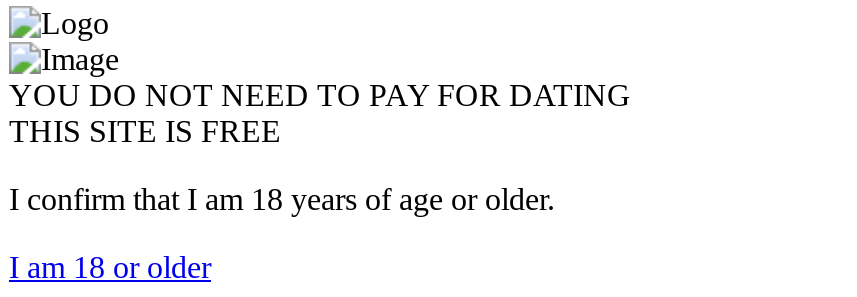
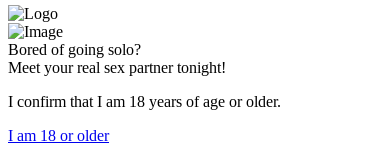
[9,78,631,148] YOU DO NOT NEED TO PAY FOR DATING | THIS SITE IS FREE -> [8,41,226,76] Bored of going solo? | Meet your real sex partner tonight!

